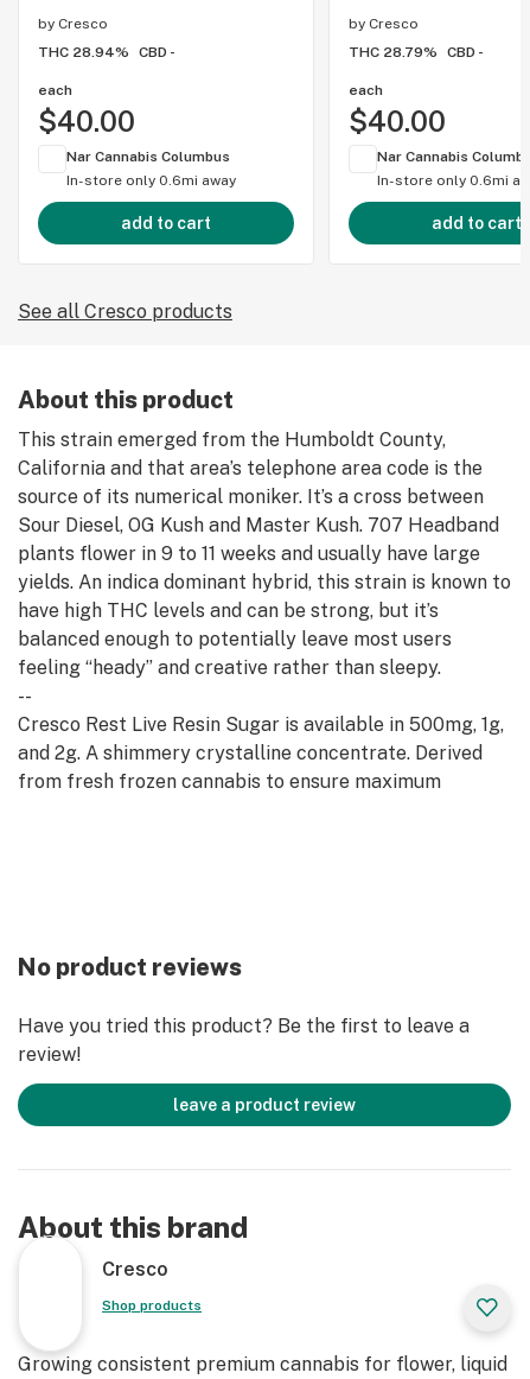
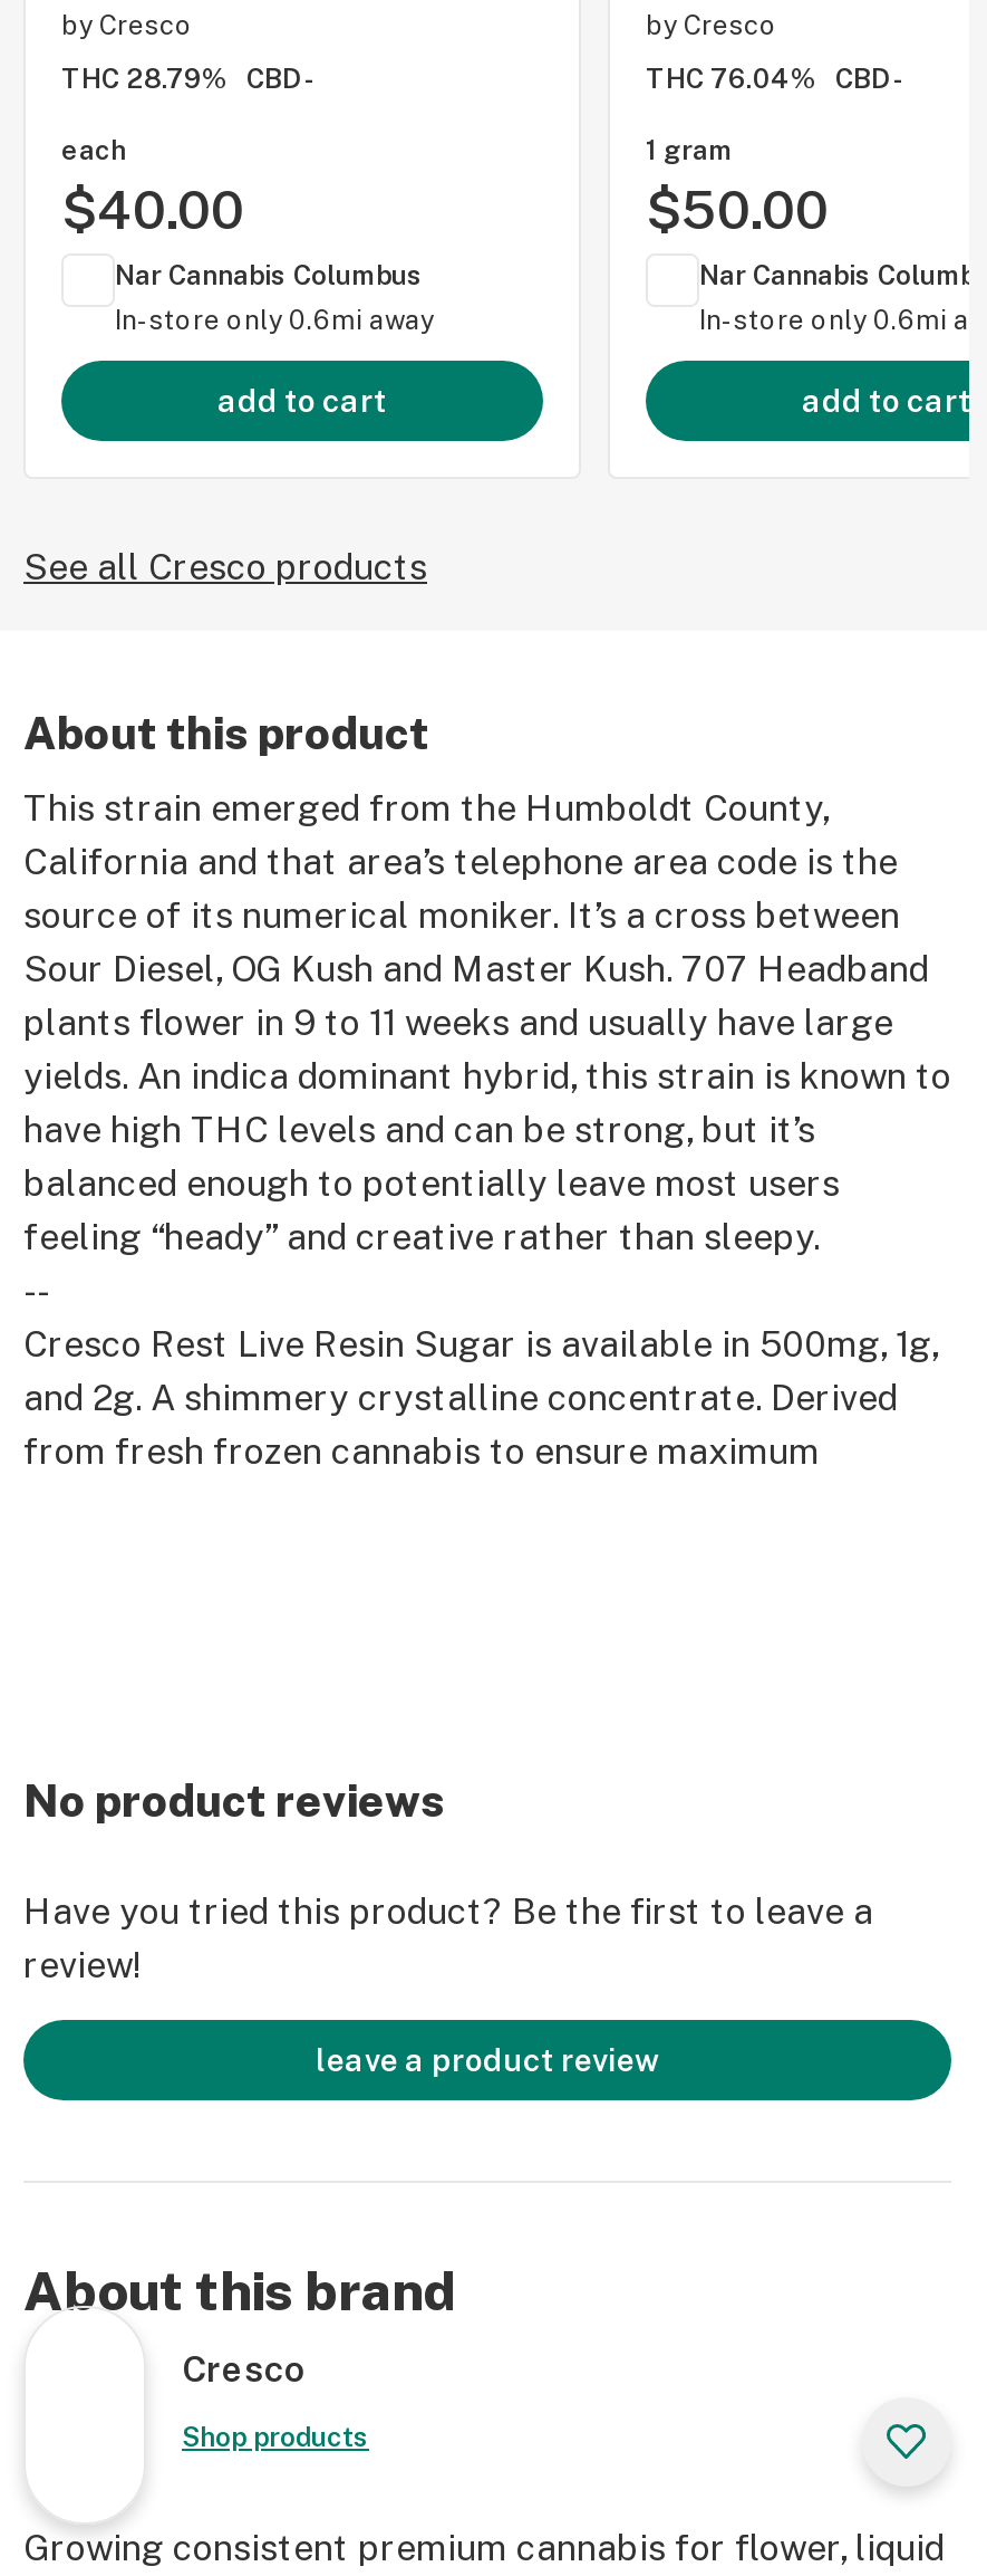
[38,44,175,61] THC 28.94% CBD - -> [61,64,316,95] THC 28.79% CBD -
[349,44,484,61] THC 28.79% CBD - -> [646,64,904,95] THC 76.04% CBD -
[349,82,446,138] each | $40.00 -> [646,135,829,240] 1 gram | $50.00

